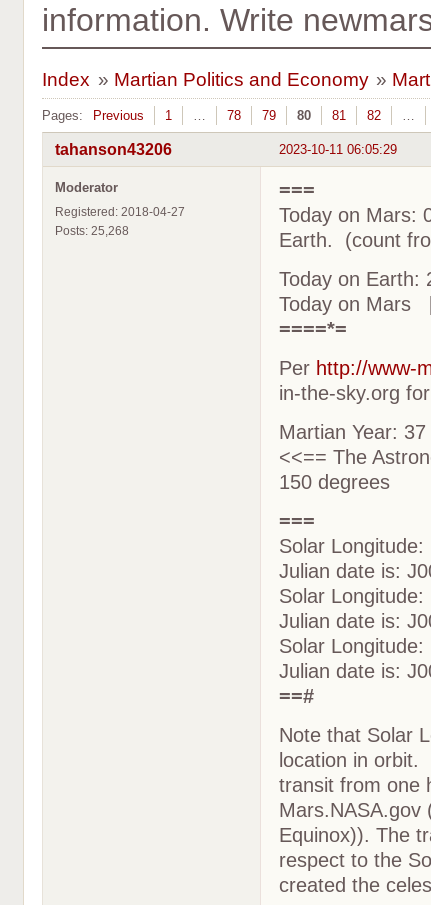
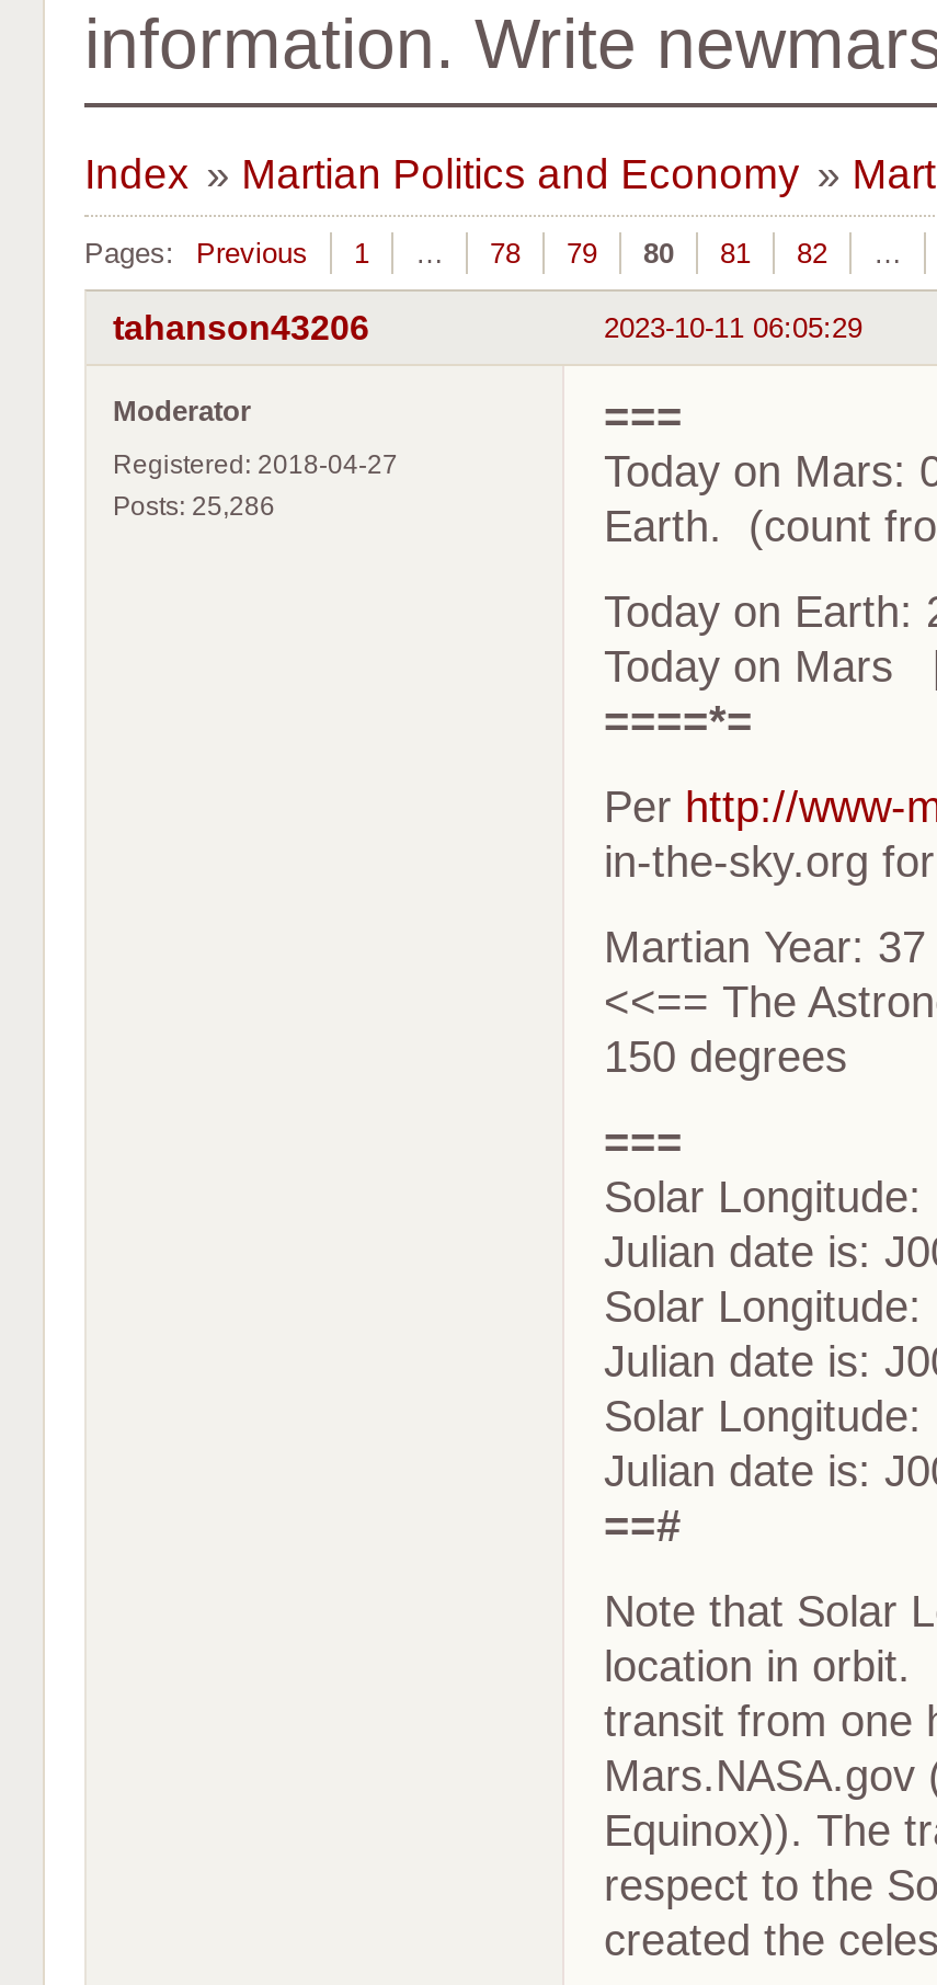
[55,224,129,238] Posts: 25,268 -> [113,491,275,522] Posts: 25,286

